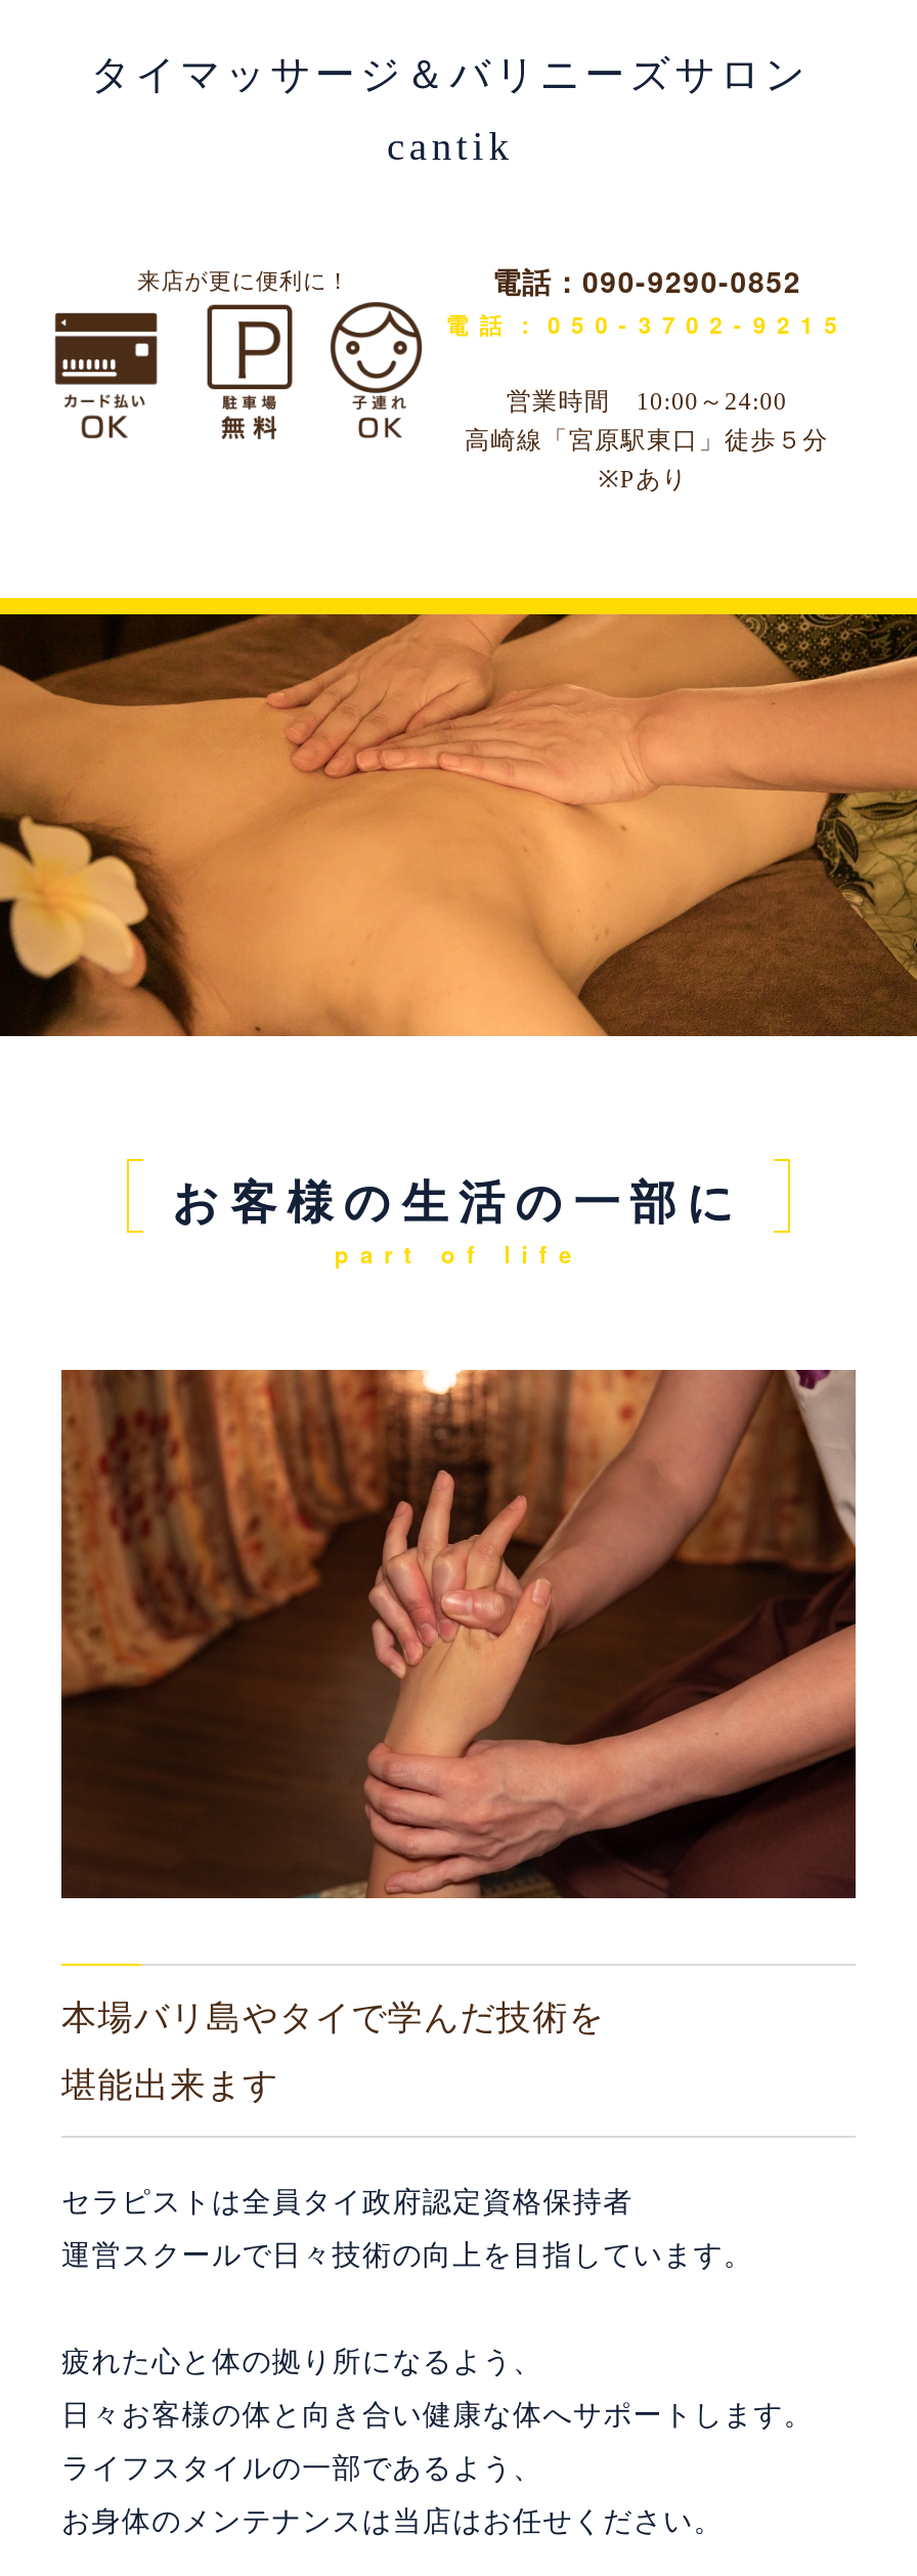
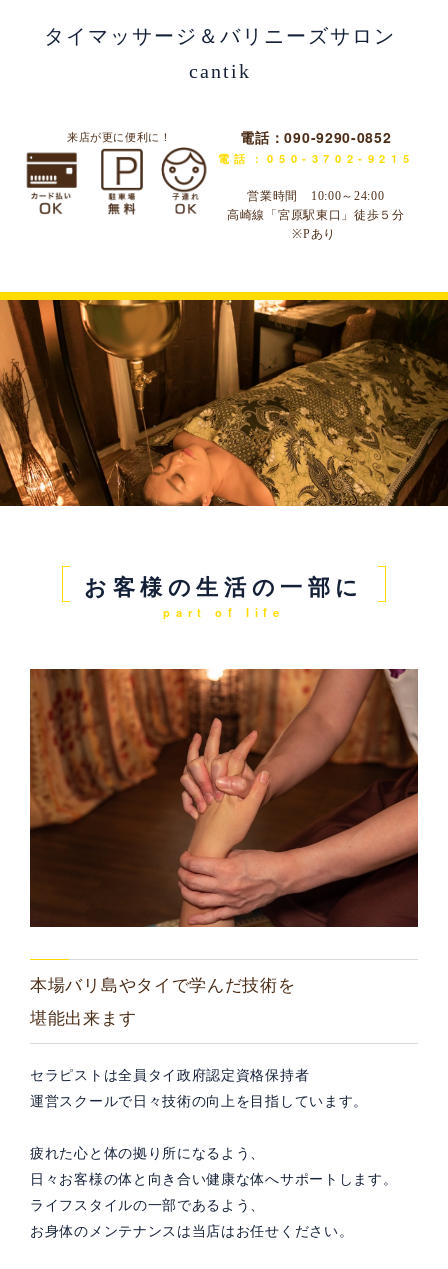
[6,612,911,1038] [image] -> [3,299,445,507] [image]

